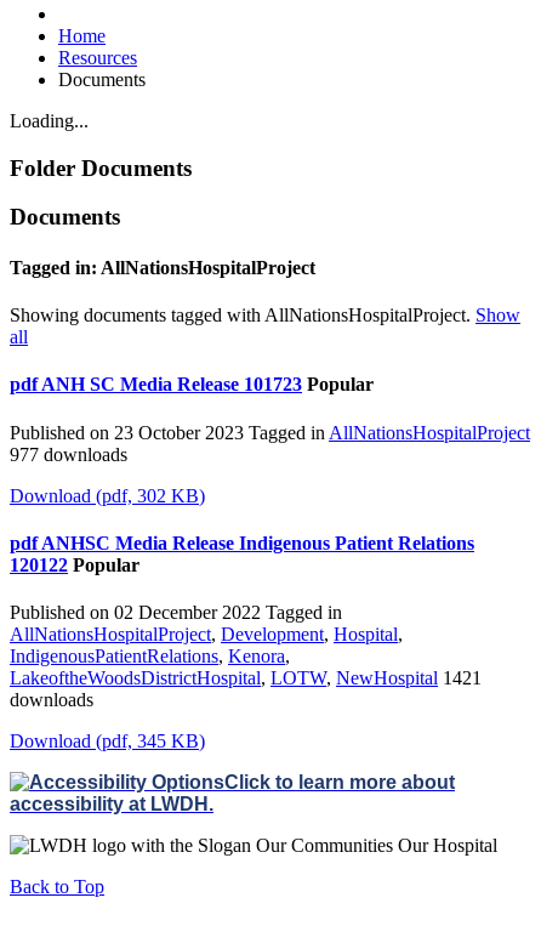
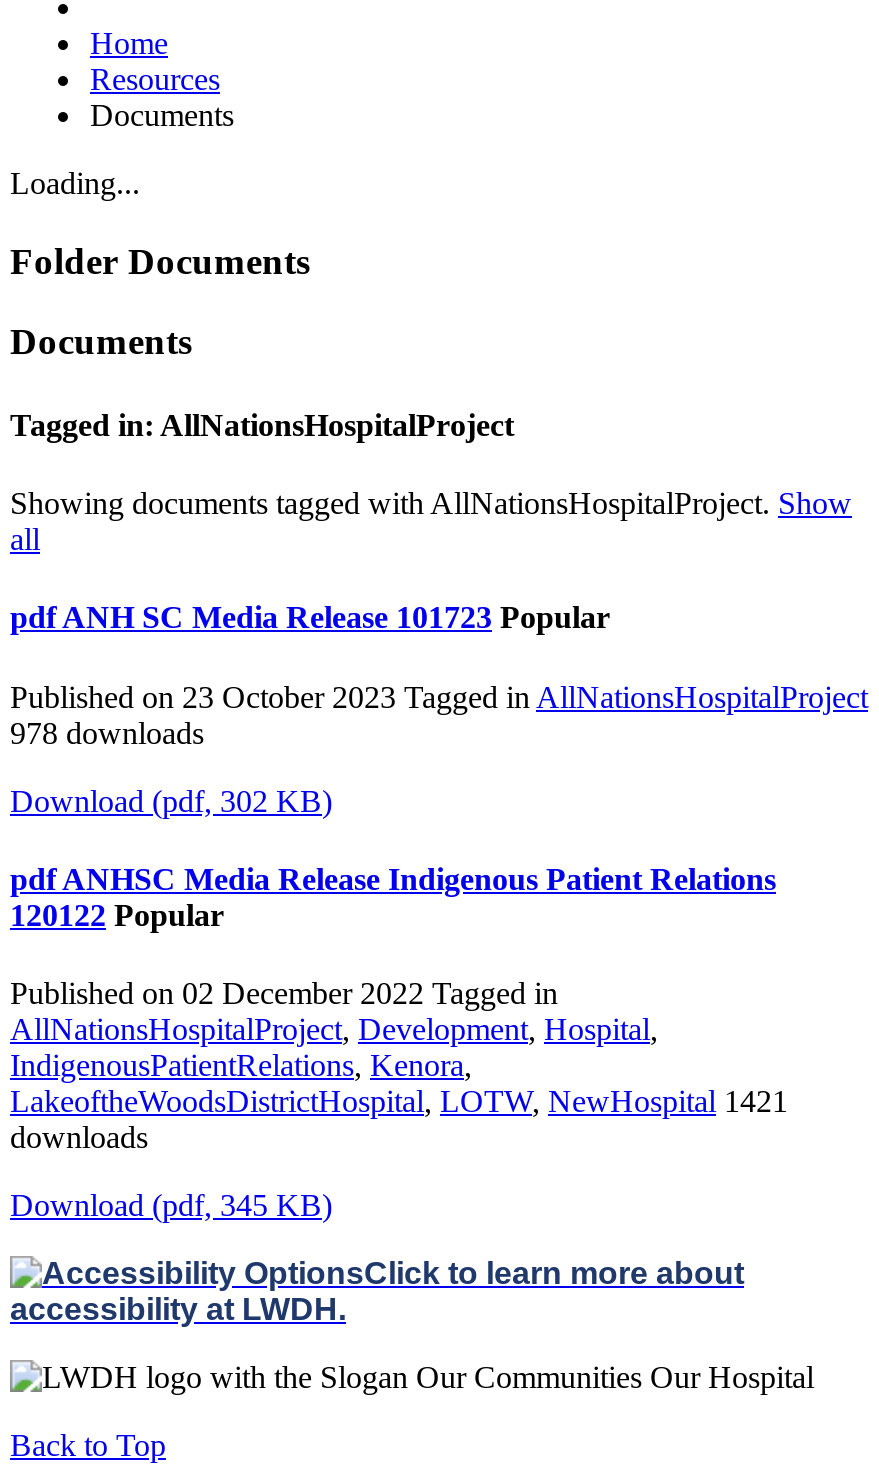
[10,444,127,464] 977 downloads -> [10,715,204,749] 978 downloads

